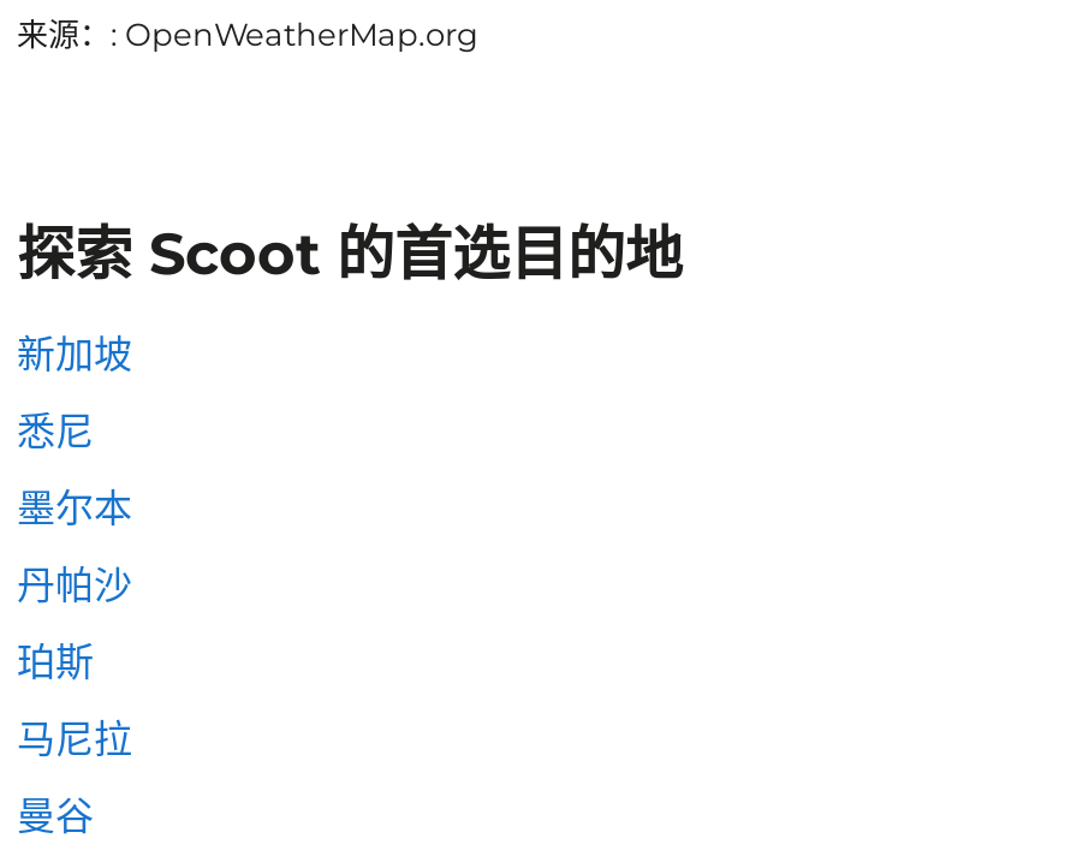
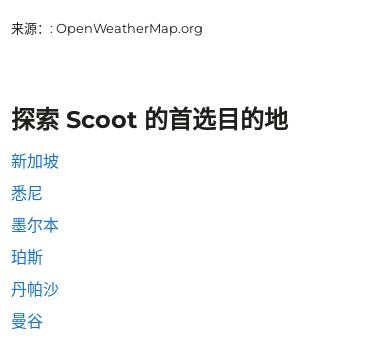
moved [17,563,132,608] -> [11,280,59,299]: 丹帕沙
[17,717,132,762] 马尼拉 -> none

